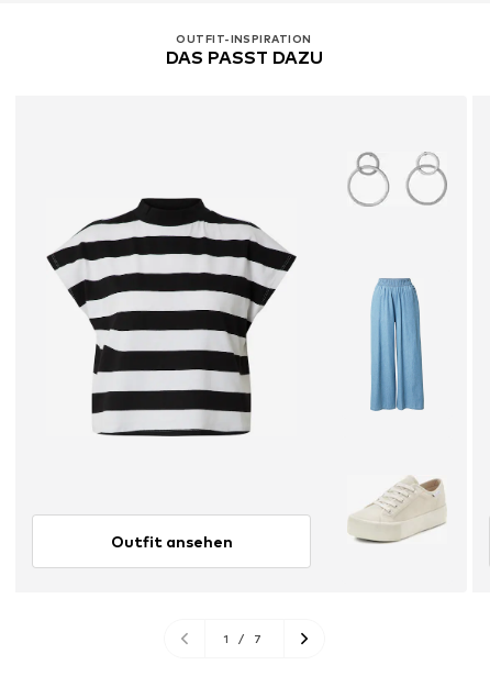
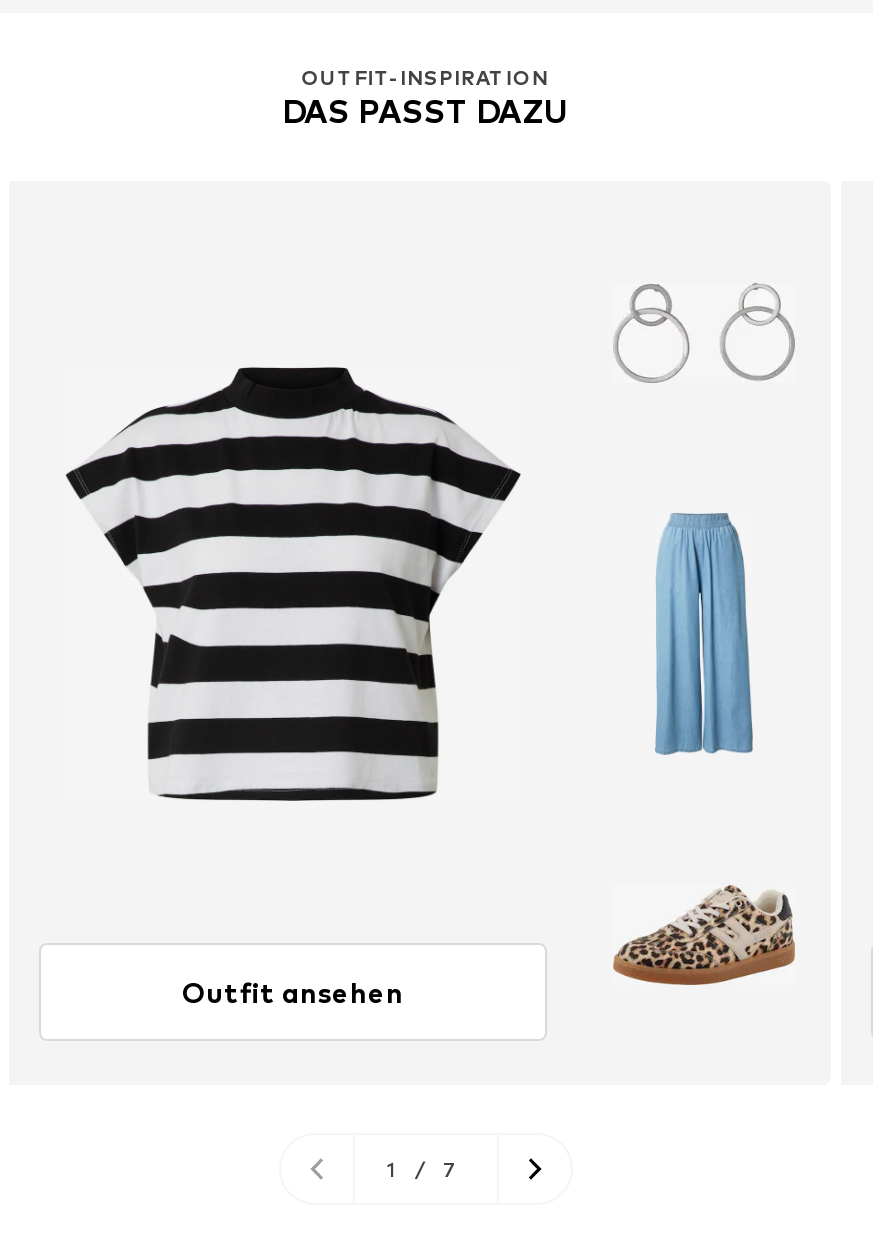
[348,476,446,544] [image] -> [613,877,795,995] [image]

